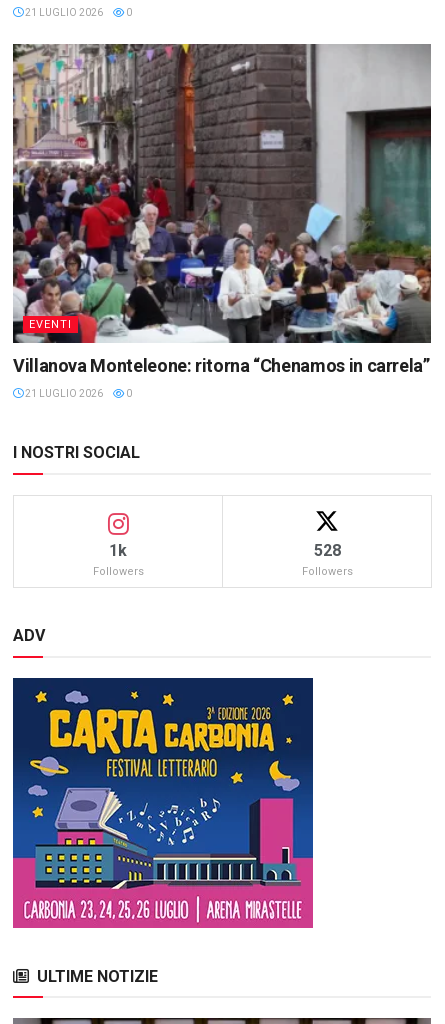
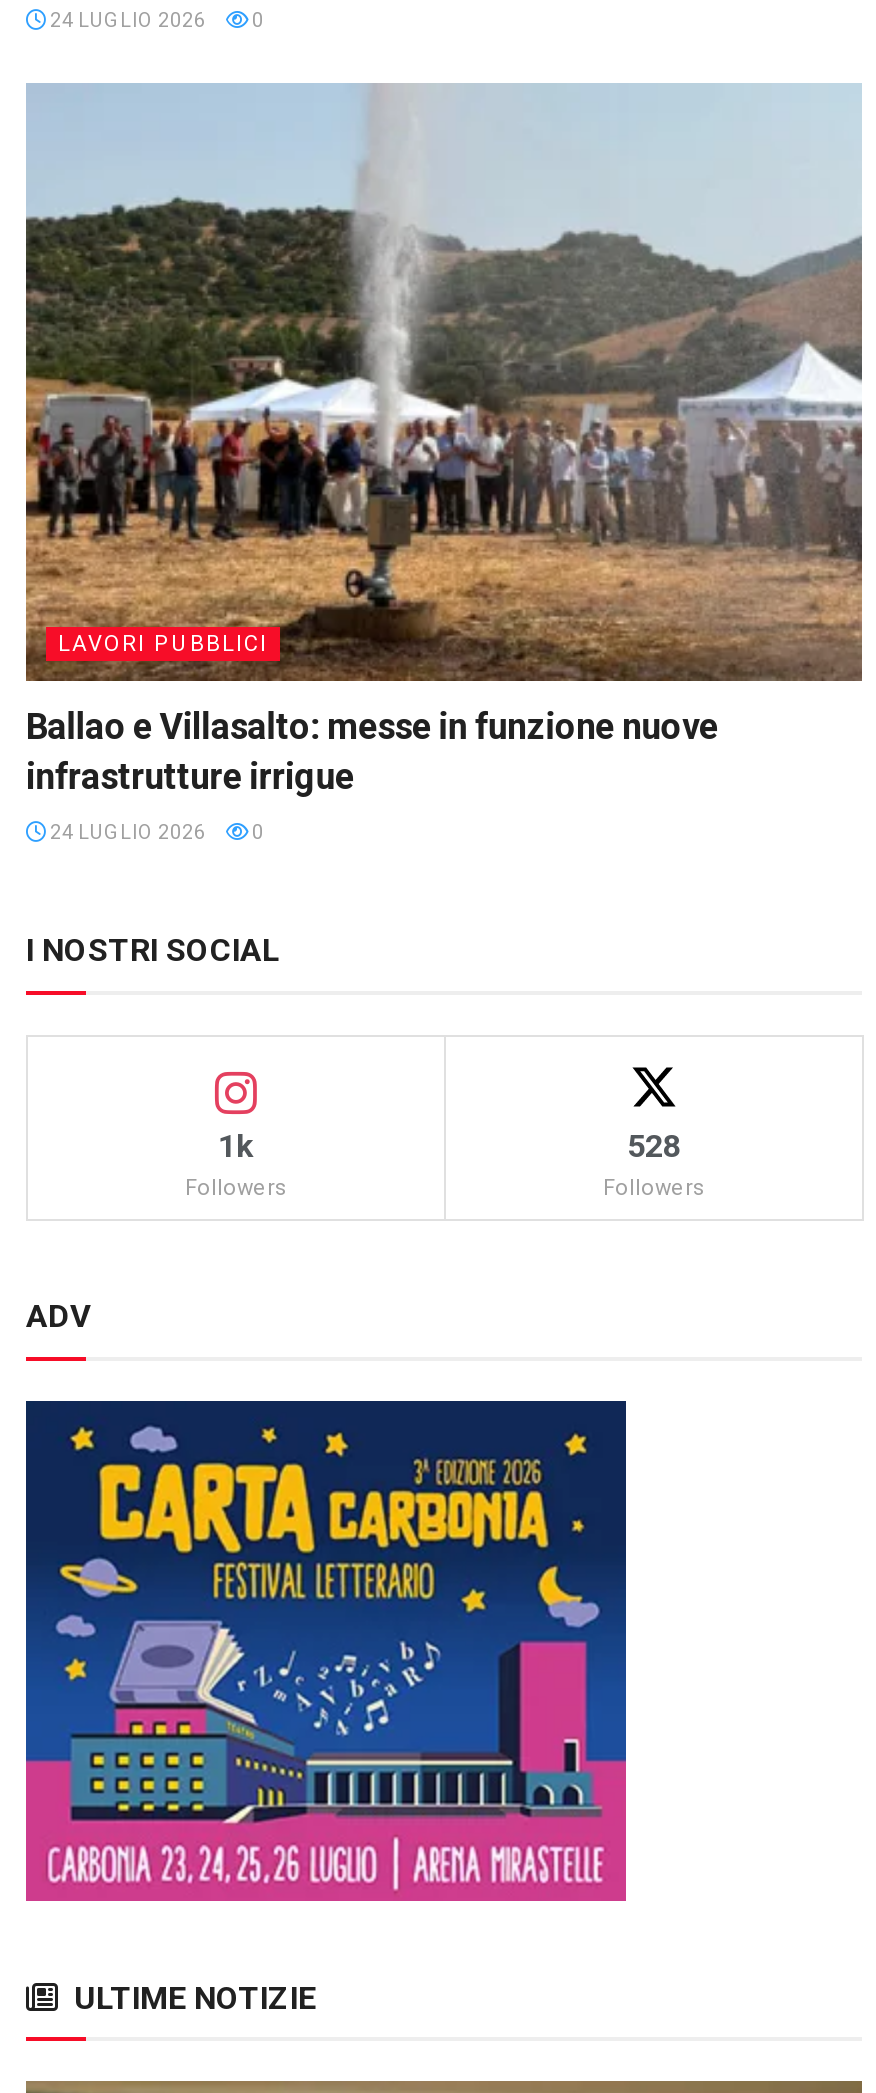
[23,7,132,18] 21 LUGLIO 2026 0 -> [46,9,264,31] 24 LUGLIO 2026 0
[12,43,432,344] [image] | EVENTI -> [24,83,862,683] [image] | LAVORI PUBBLICI
[13,355,430,376] Villanova Monteleone: ritorna “Chenamos in carrela” -> [26,705,718,797] Ballao e Villasalto: messe in funzione nuove | infrastrutture irrigue
[23,388,132,399] 21 LUGLIO 2026 0 -> [46,821,264,843] 24 LUGLIO 2026 0

